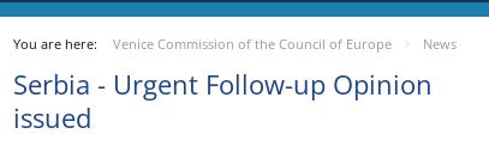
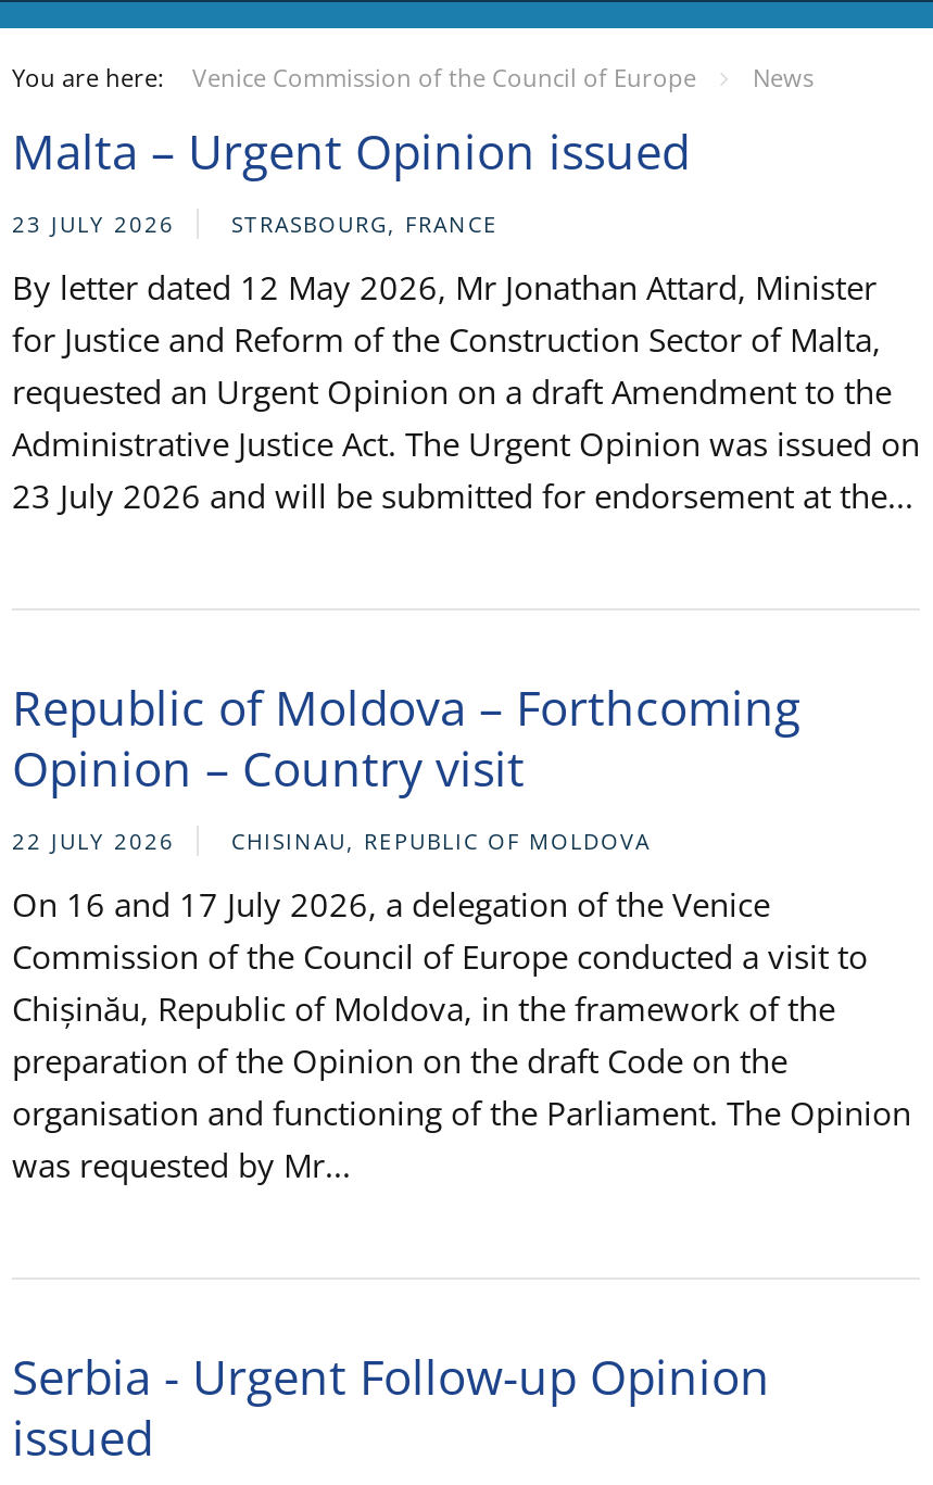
none -> [12,117,920,1186] Malta – Urgent Opinion issued | 23 JULY 2026 | STRASBOURG, FRANCE | By letter dated 12 May 2026, Mr Jonathan Attard, Minister | for Justice and Reform of the Construction Sector of Malta, | requested an Urgent Opinion on a draft Amendment to the | Administrative Justice Act. The Urgent Opinion was issued on | 23 July 2026 and will be submitted for endorsement at the... | Republic of Moldova – Forthcoming | Opinion – Country visit | 22 JULY 2026 | CHISINAU, REPUBLIC OF MOLDOVA | On 16 and 17 July 2026, a delegation of the Venice | Commission of the Council of Europe conducted a visit to | Chișinău, Republic of Moldova, in the framework of the | preparation of the Opinion on the draft Code on the | organisation and functioning of the Parliament. The Opinion | was requested by Mr...

